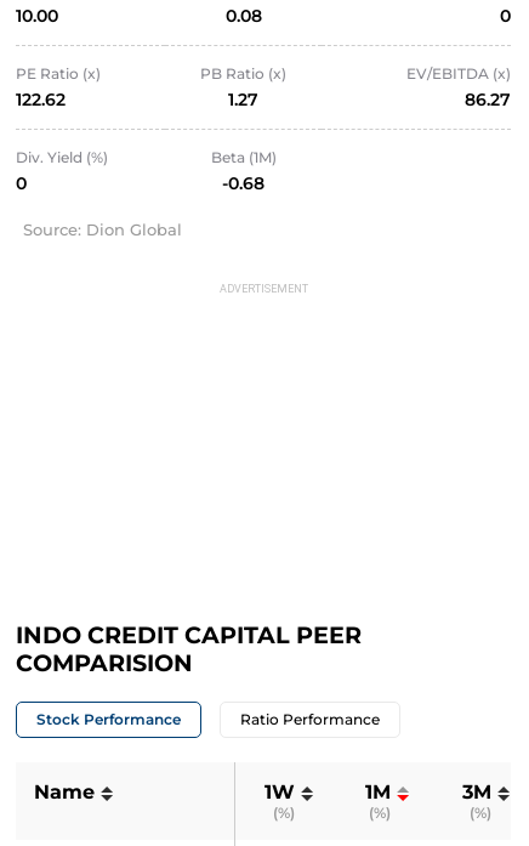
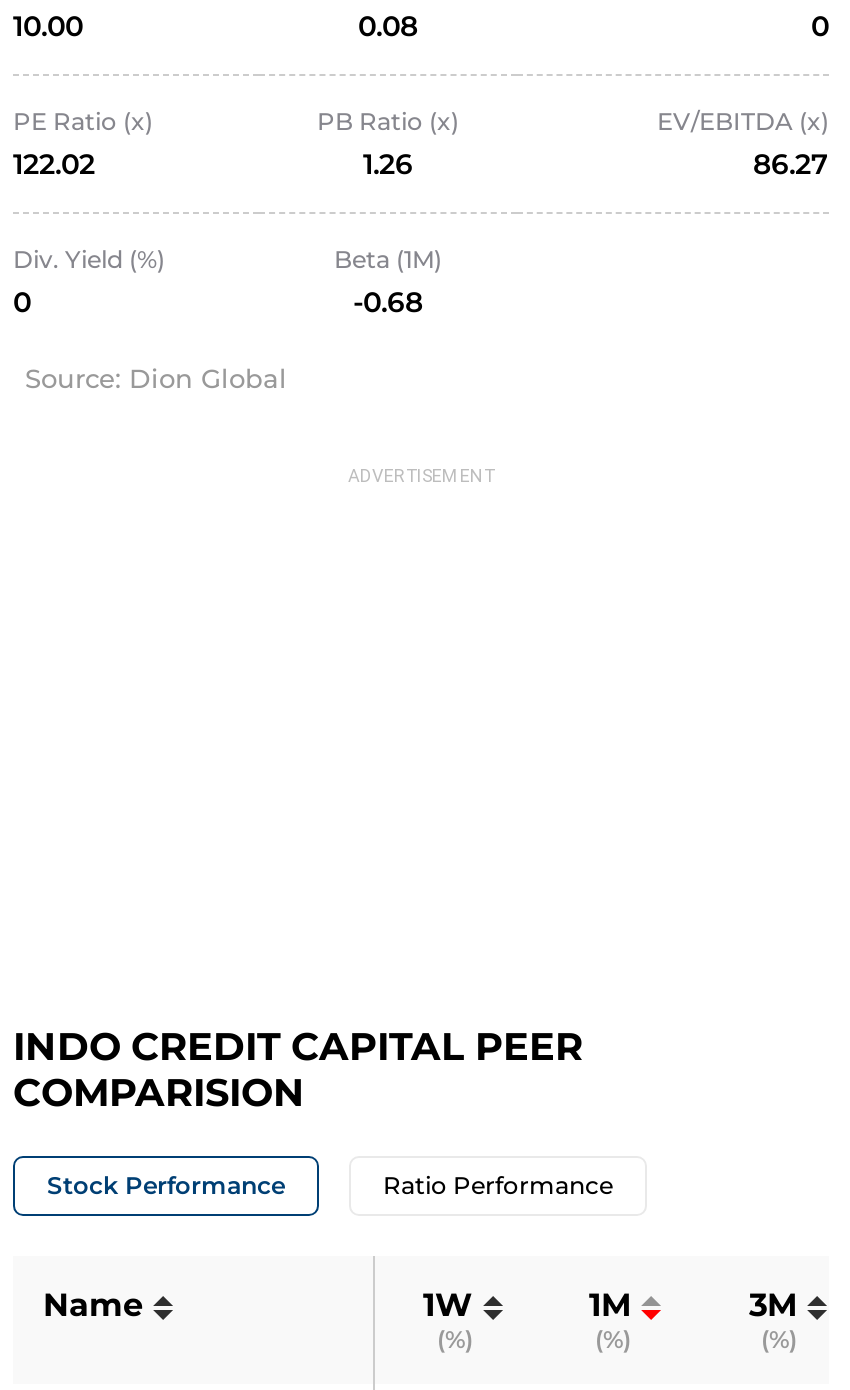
[16,88,66,110] 122.62 -> [13,146,95,182] 122.02
[228,88,258,110] 1.27 -> [363,146,413,182] 1.26

